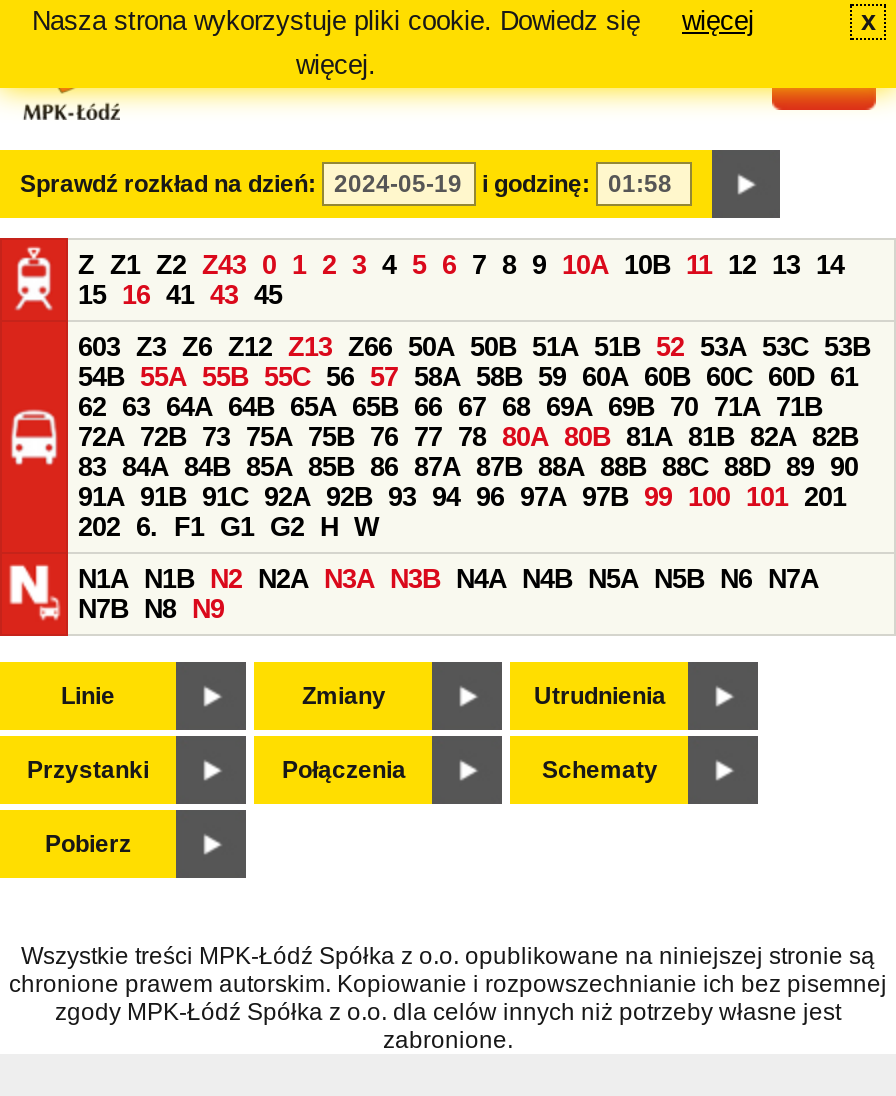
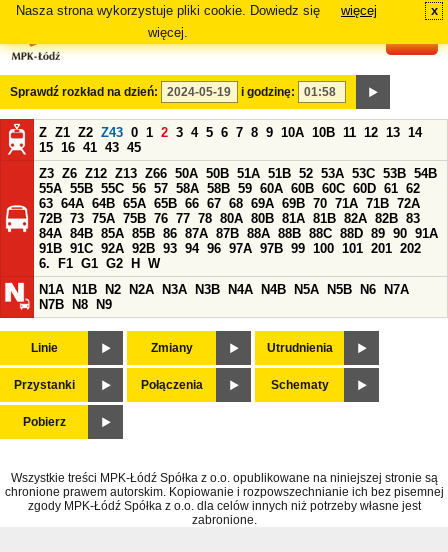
[78,332,870,542] 603 Z3 Z6 Z12 Z13 Z66 50A 50B 51A 51B 52 53A 53C 53B | 54B 55A 55B 55C 56 57 58A 58B 59 60A 60B 60C 60D 61 | 62 63 64A 64B 65A 65B 66 67 68 69A 69B 70 71A 71B | 72A 72B 73 75A 75B 76 77 78 80A 80B 81A 81B 82A 82B | 83 84A 84B 85A 85B 86 87A 87B 88A 88B 88C 88D 89 90 | 91A 91B 91C 92A 92B 93 94 96 97A 97B 99 100 101 201 | 202 6. F1 G1 G2 H W -> [39,166,438,271] Z3 Z6 Z12 Z13 Z66 50A 50B 51A 51B 52 53A 53C 53B 54B | 55A 55B 55C 56 57 58A 58B 59 60A 60B 60C 60D 61 62 | 63 64A 64B 65A 65B 66 67 68 69A 69B 70 71A 71B 72A | 72B 73 75A 75B 76 77 78 80A 80B 81A 81B 82A 82B 83 | 84A 84B 85A 85B 86 87A 87B 88A 88B 88C 88D 89 90 91A | 91B 91C 92A 92B 93 94 96 97A 97B 99 100 101 201 202 | 6. F1 G1 G2 H W

